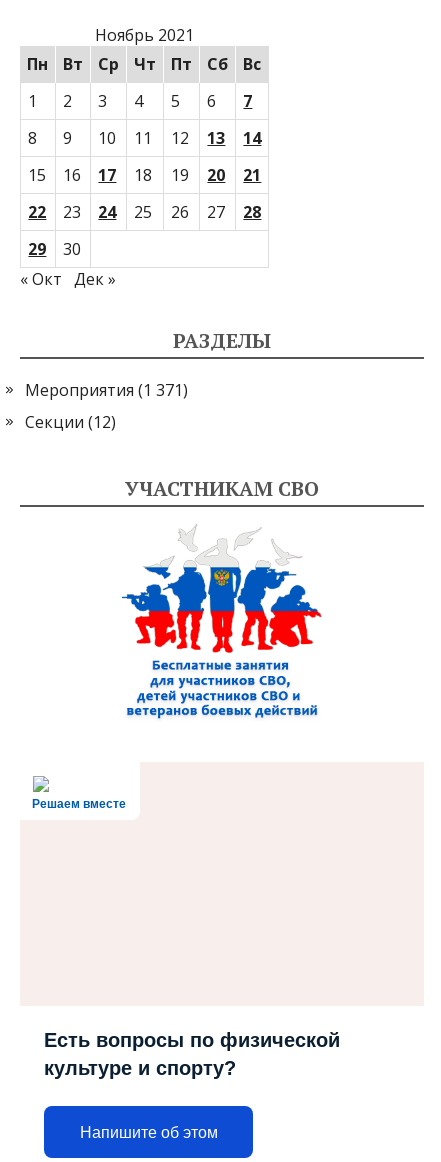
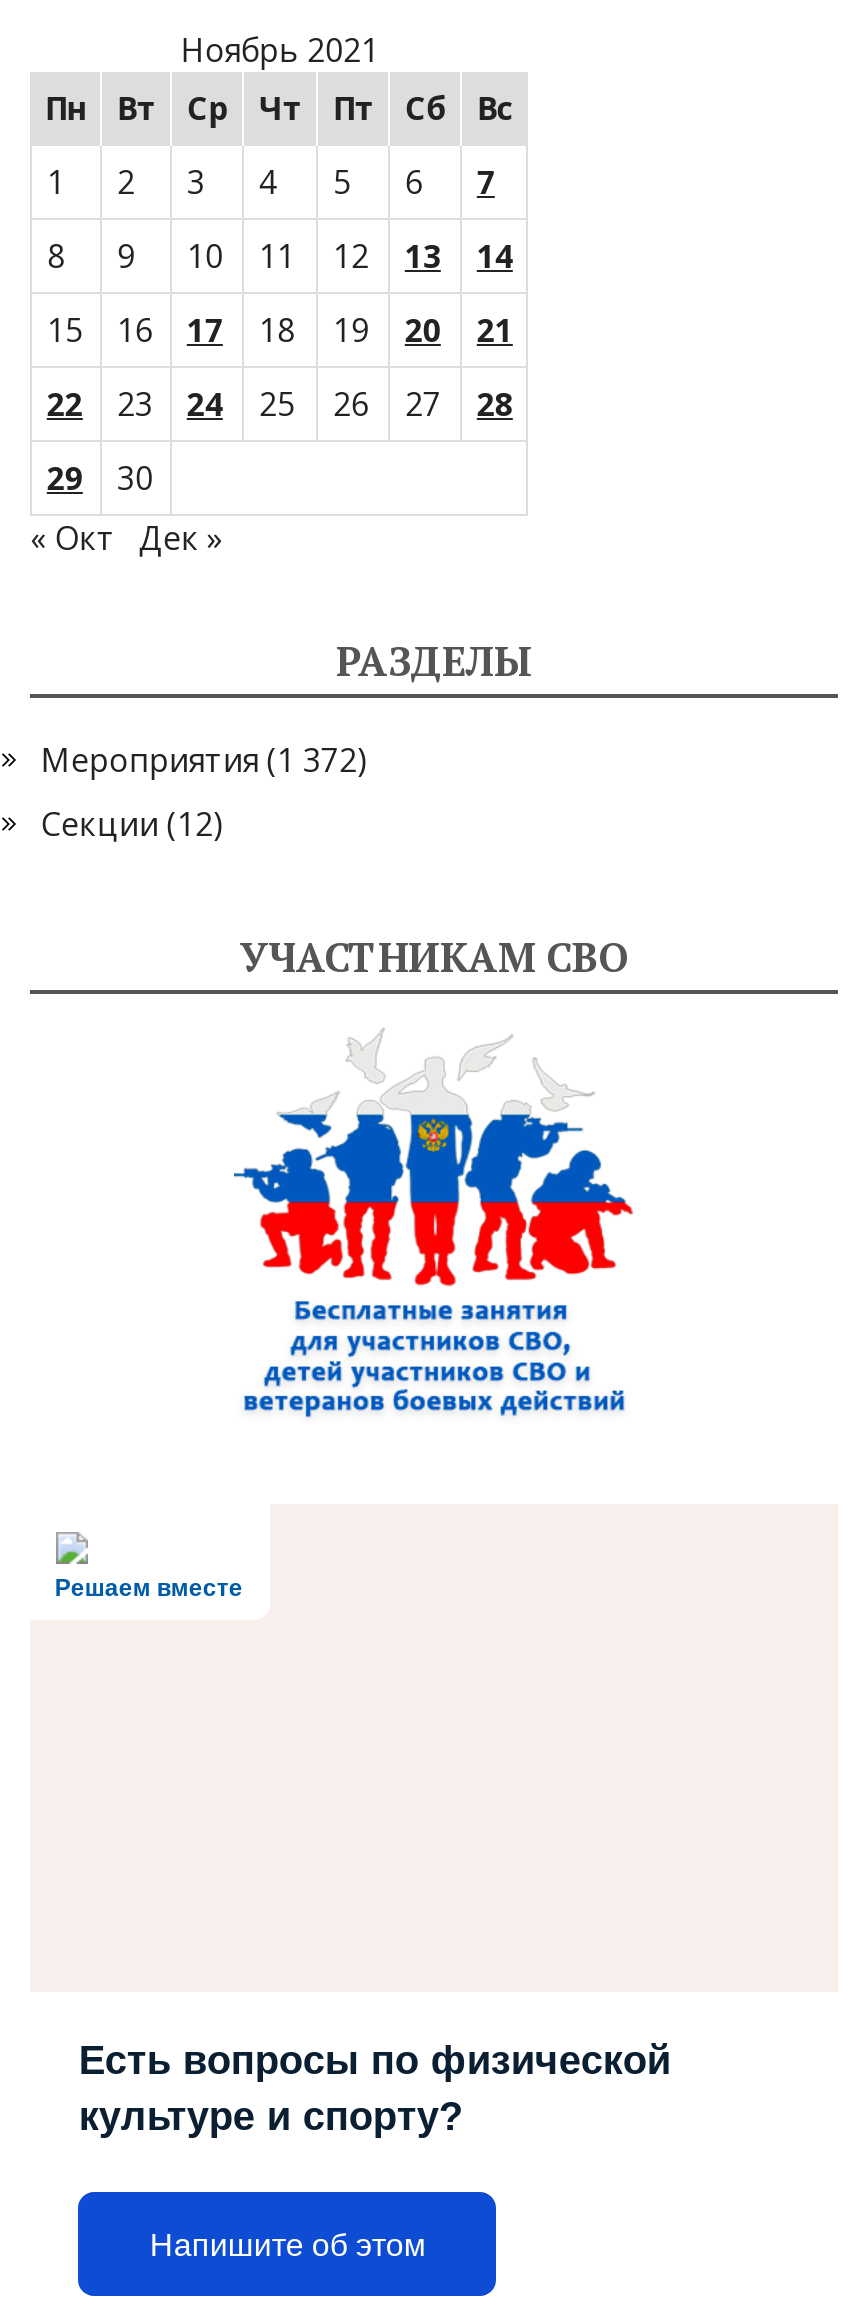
[25,379,188,401] Мероприятия (1 371) -> [41,739,367,783] Мероприятия (1 372)

